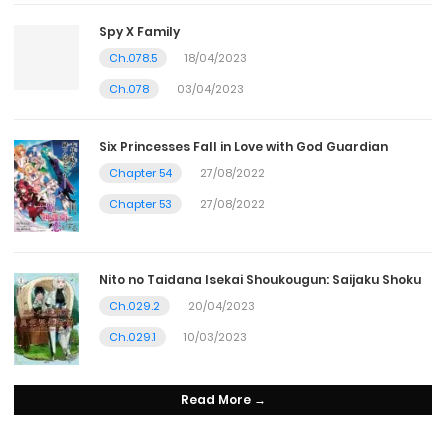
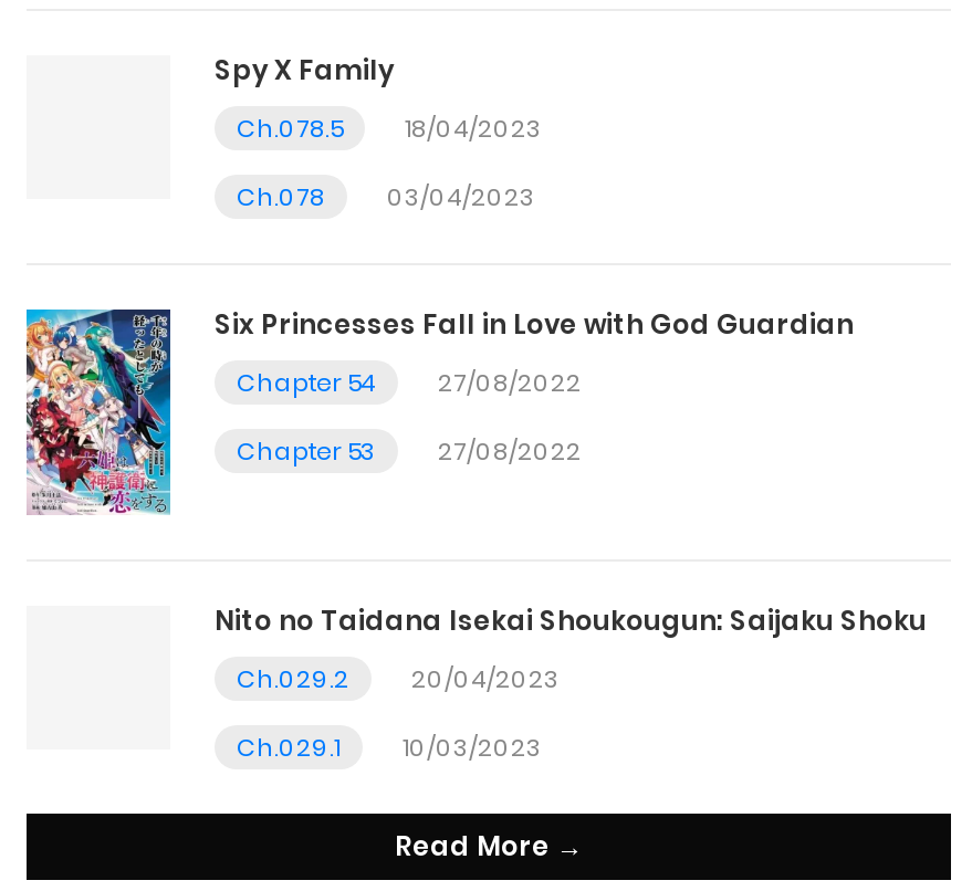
[13,273,80,365] [image] -> none

